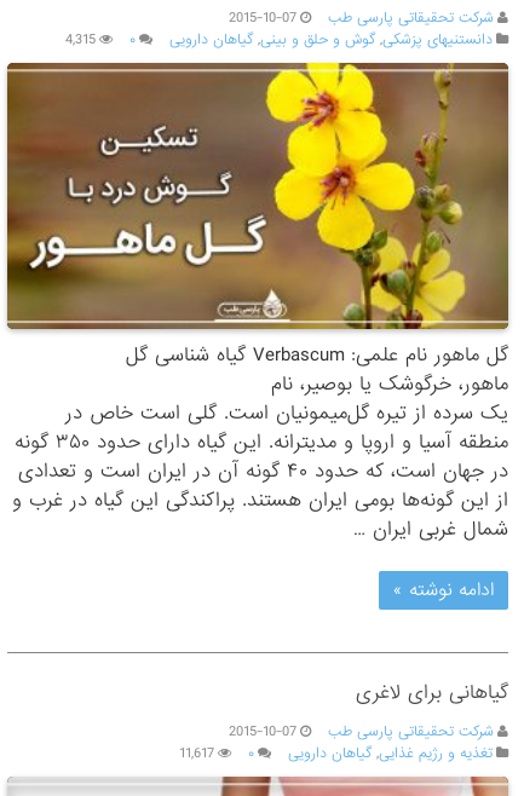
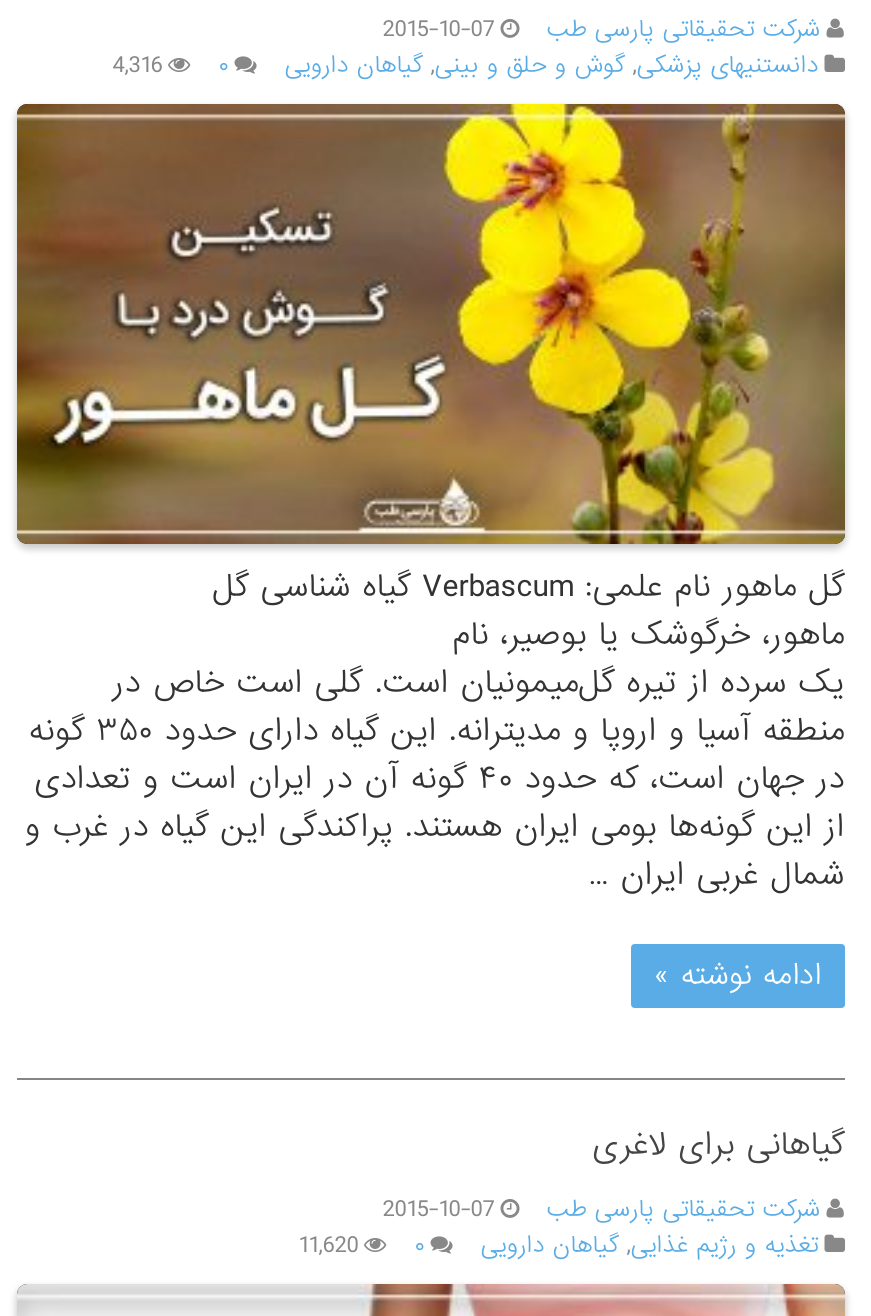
[65,29,95,51] 4,315 -> [113,49,163,85] 4,316
[179,743,214,765] 11,617 -> [299,1229,359,1265] 11,620

